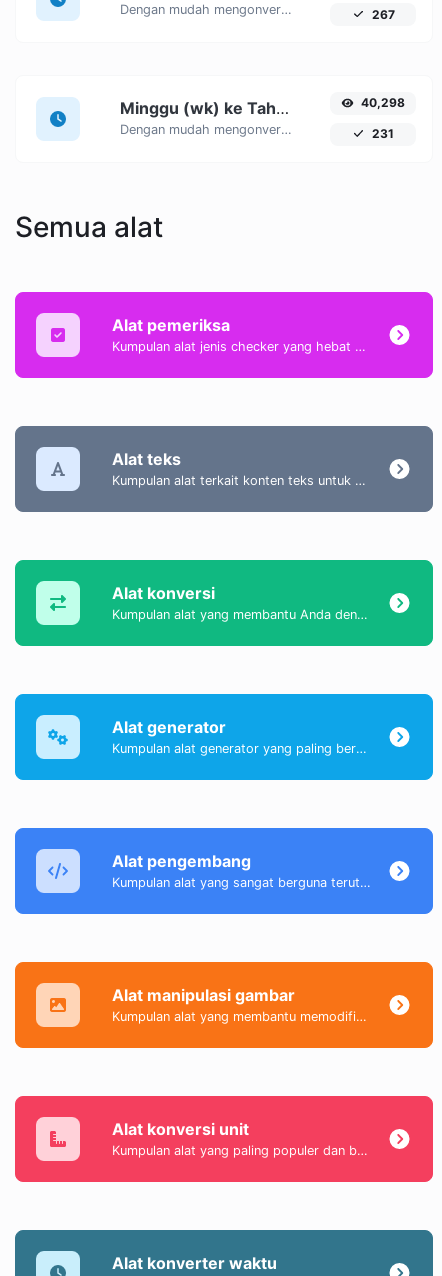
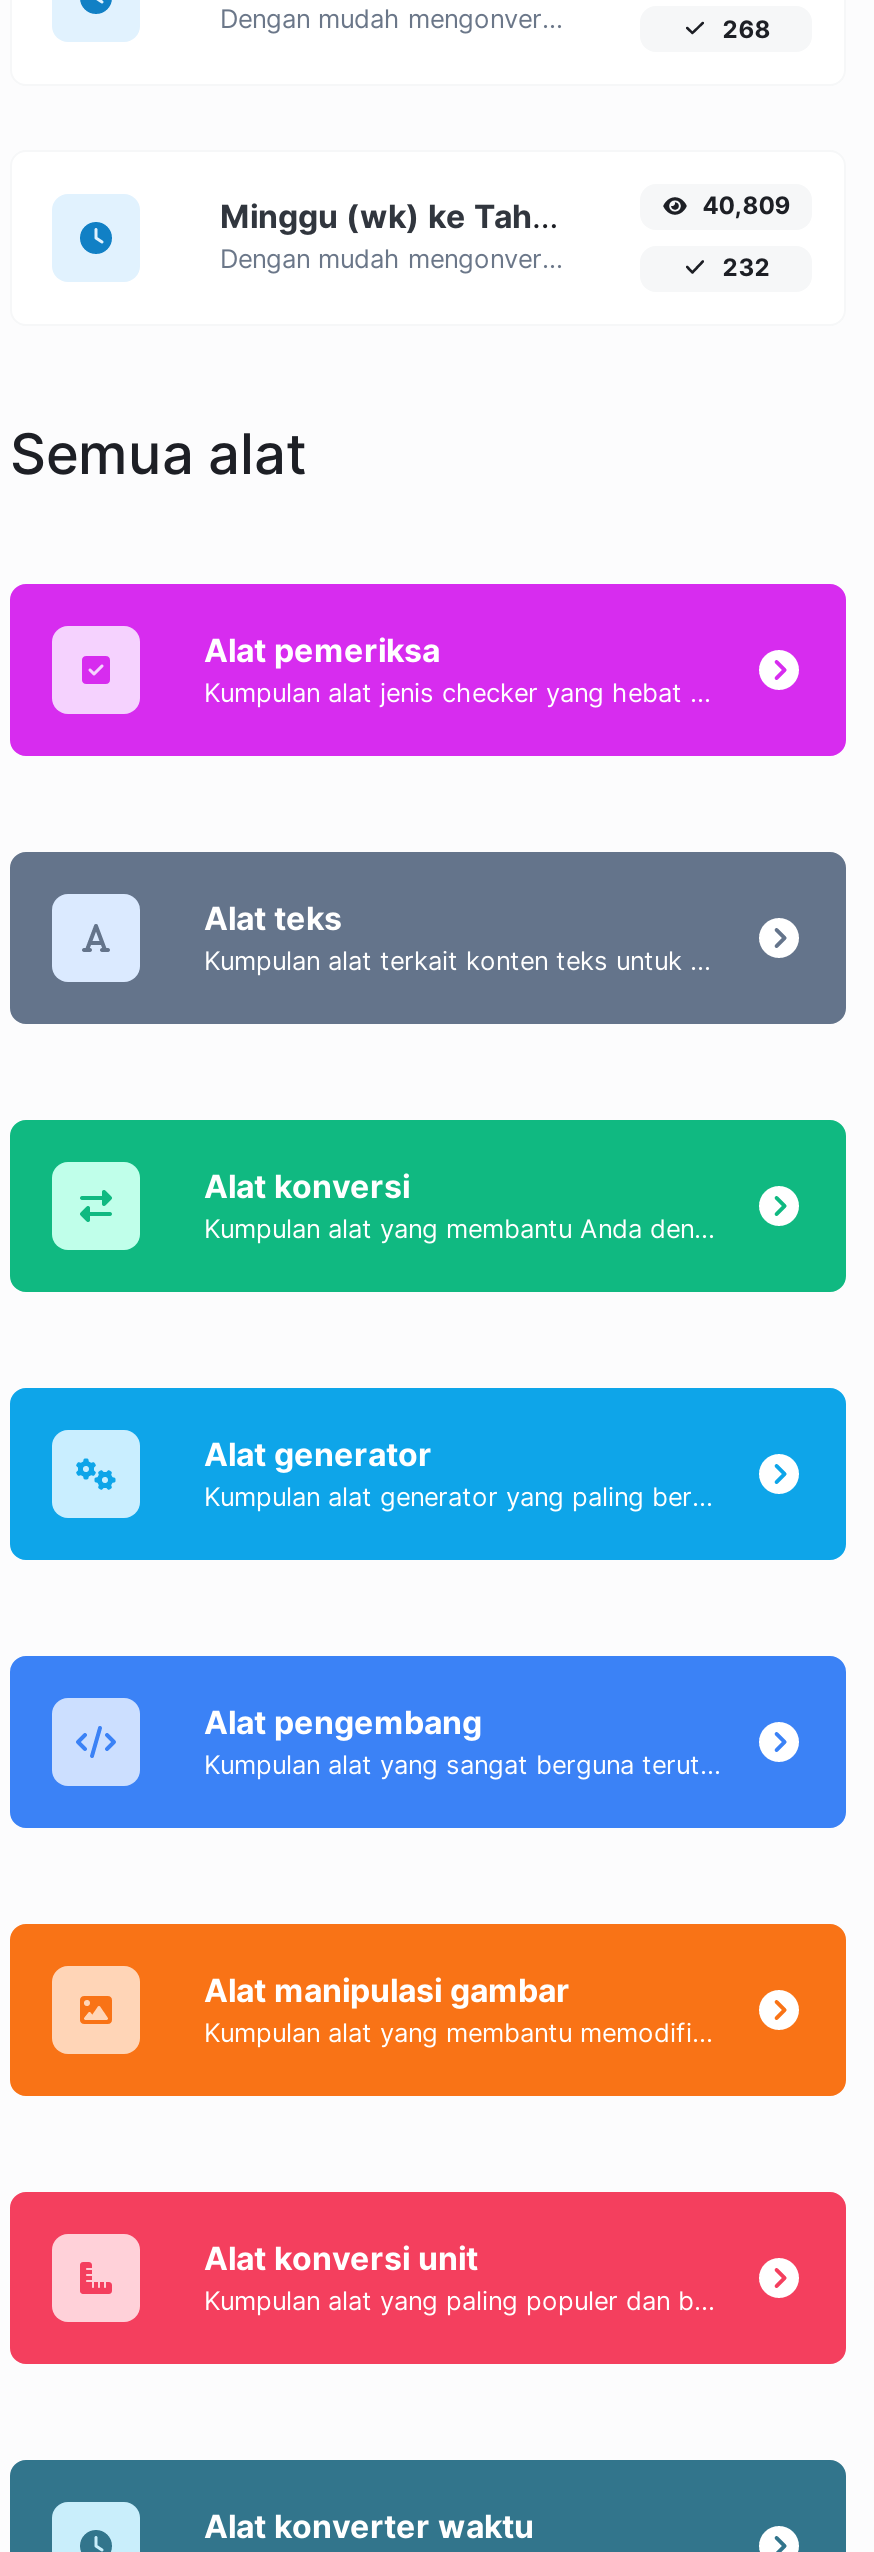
[369,7,395,22] 267 -> [716,13,770,43] 268
[358,95,405,110] 40,298 -> [696,191,790,221] 40,809
[369,126,394,141] 231 -> [716,252,770,282] 232

